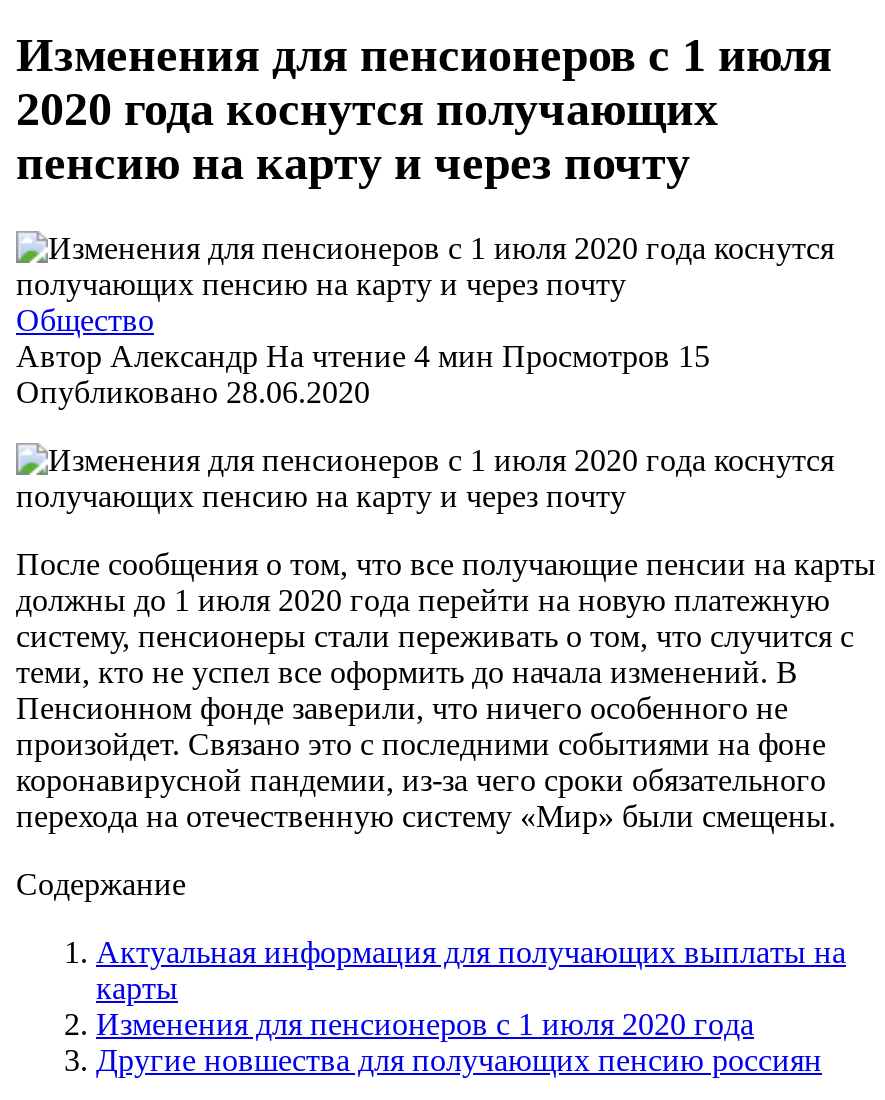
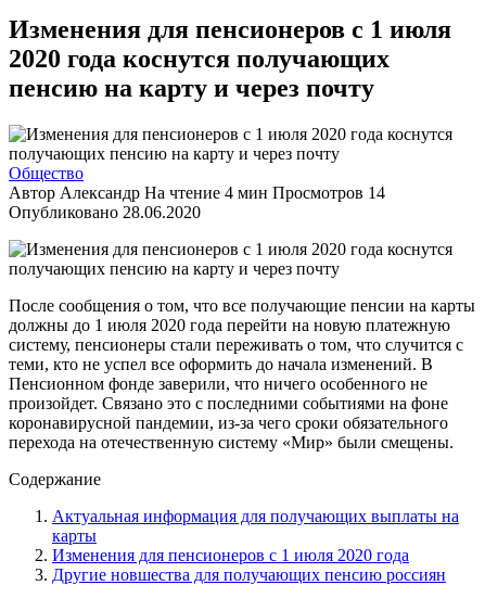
[16,339,710,373] Автор Александр На чтение 4 мин Просмотров 15 -> [9,183,385,202] Автор Александр На чтение 4 мин Просмотров 14

